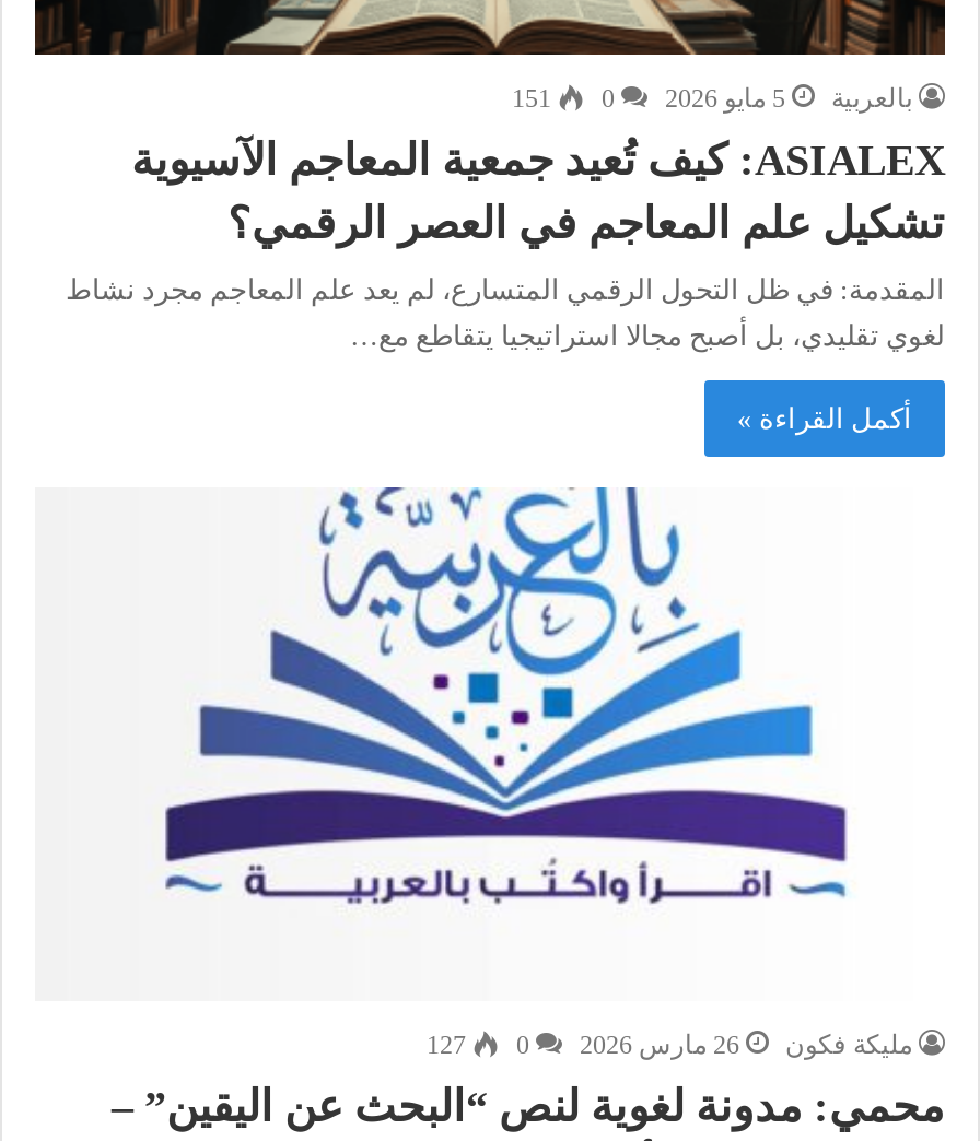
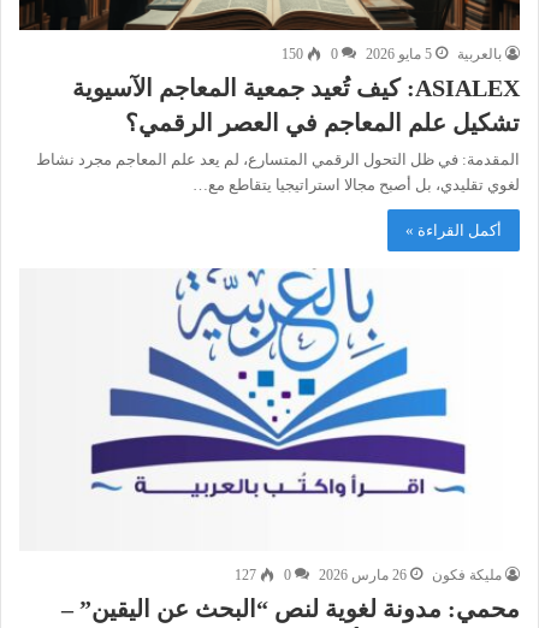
[512,83,615,113] 151 0 -> [282,46,338,62] 150 0

